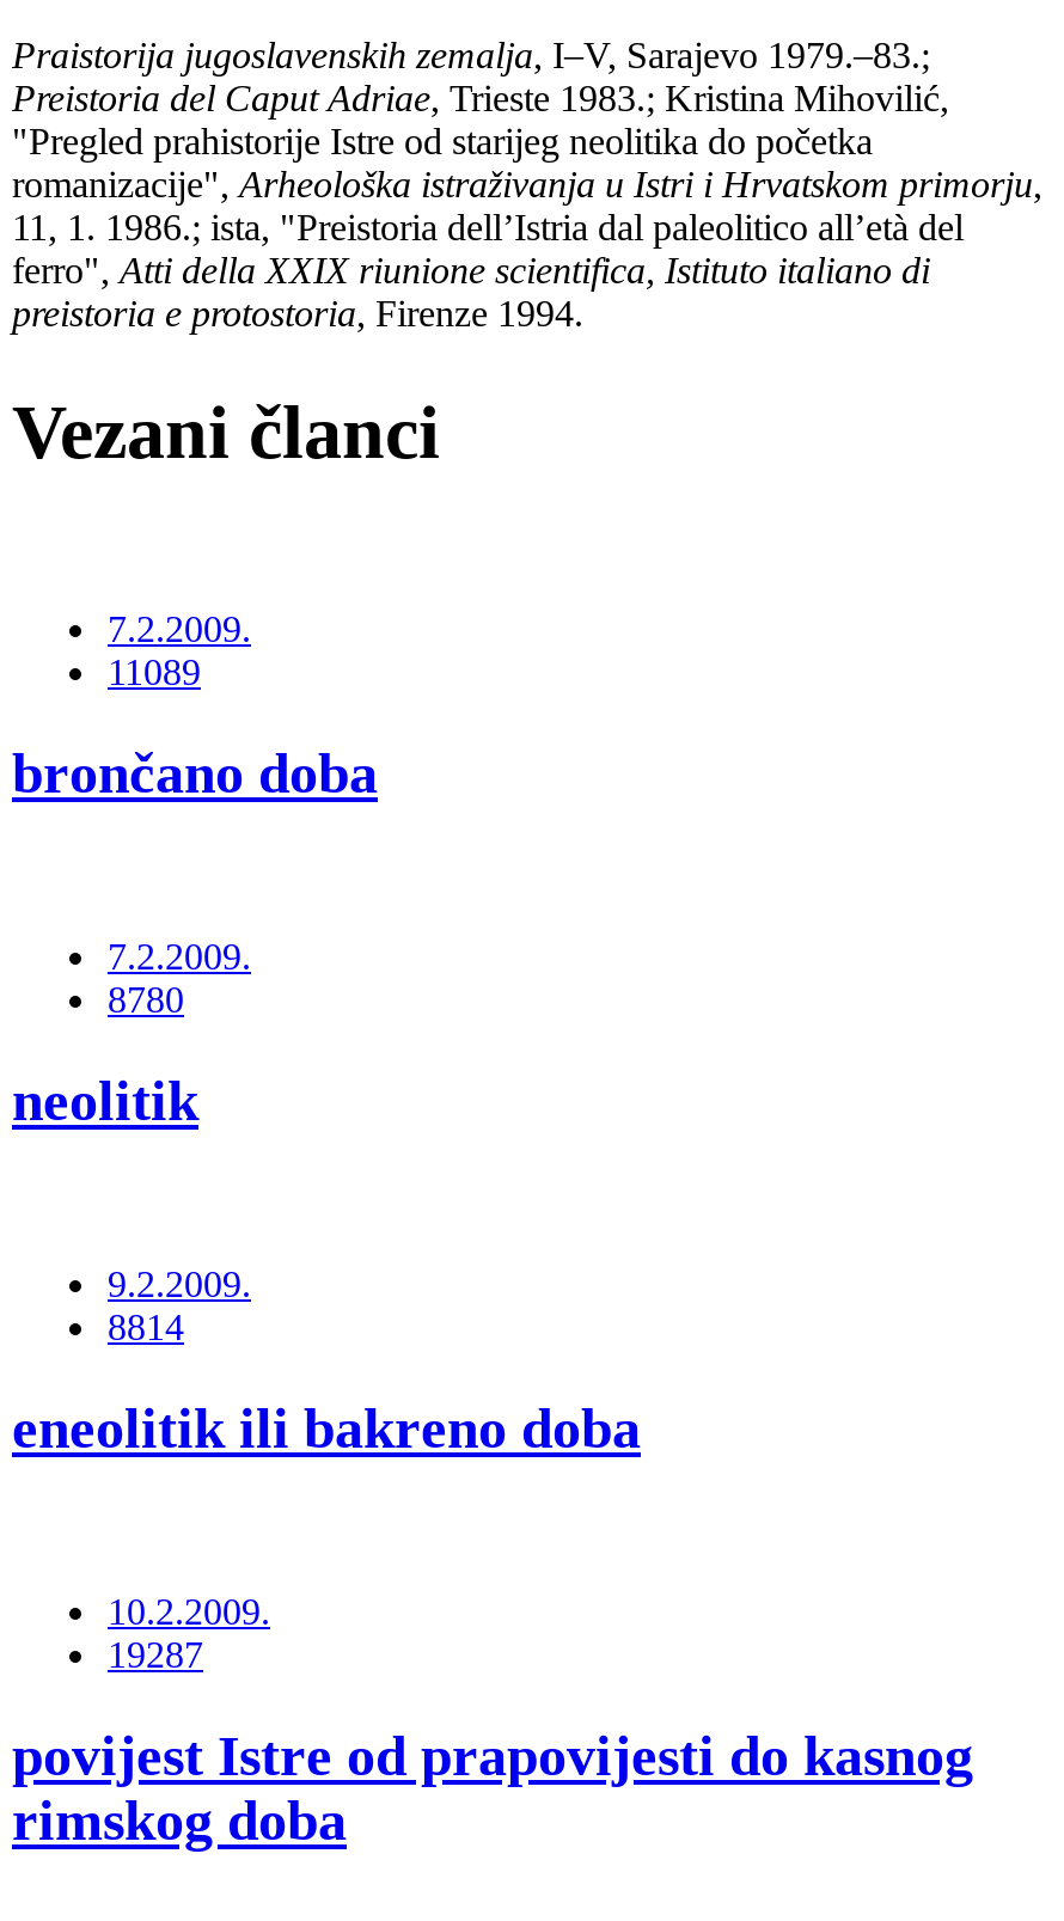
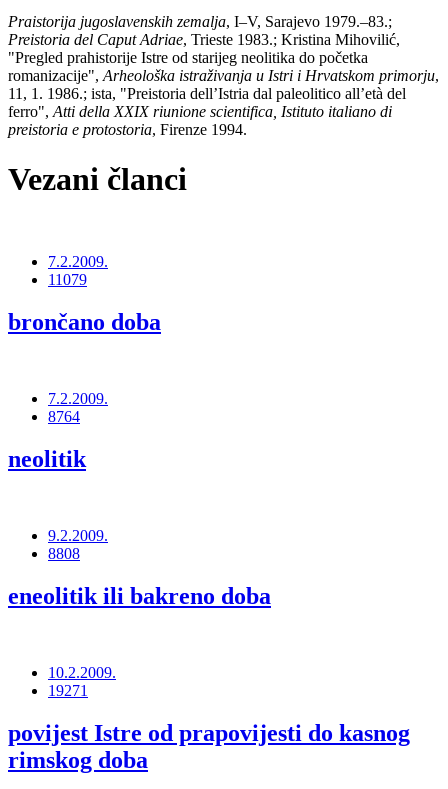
[108,652,201,693] 11089 -> [48,271,87,288] 11079
[108,979,184,1020] 8780 -> [48,408,80,425] 8764
[108,1306,184,1347] 8814 -> [48,545,80,562] 8808
[108,1634,203,1674] 19287 -> [48,682,88,699] 19271

